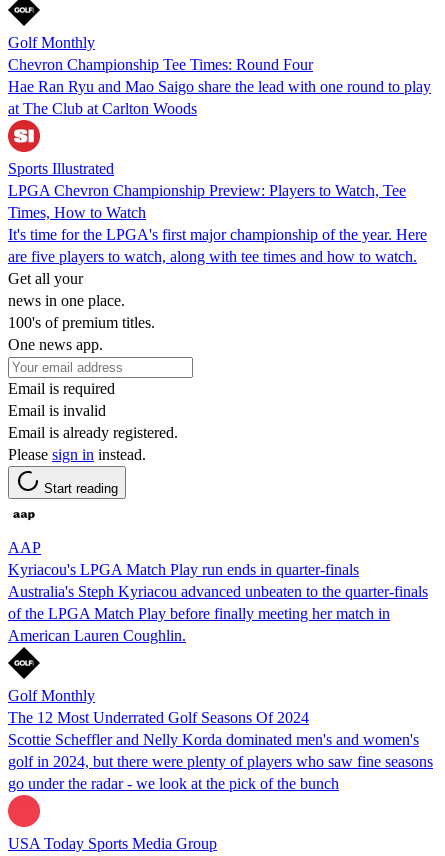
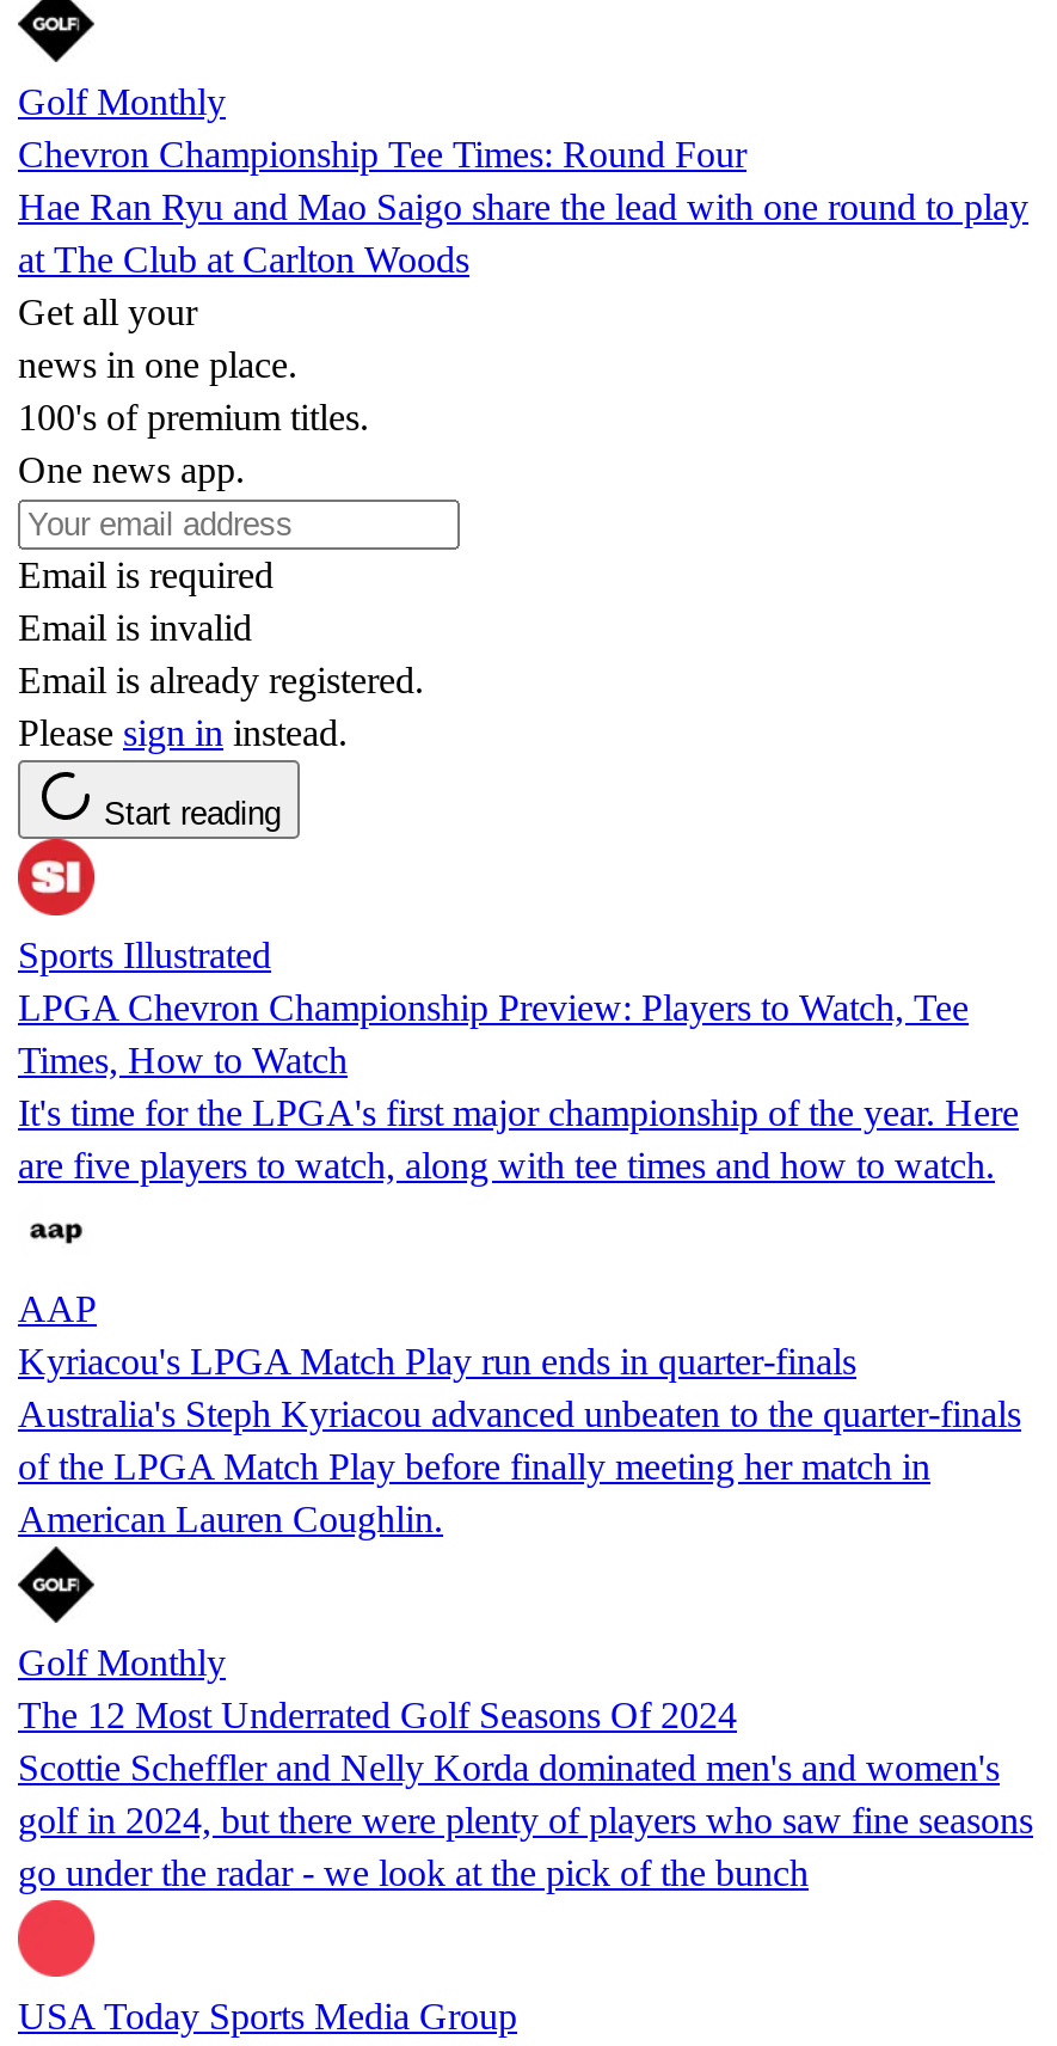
moved [7,119,427,265] -> [16,837,1019,1185]: [image] | Sports Illustrated | LPGA Chevron Championship Preview: Players to Watch, Tee | Times, How to Watch | It's time for the LPGA's first major championship of the year. Here | are five players to watch, along with tee times and how to watch.
moved [8,270,178,496] -> [18,291,424,832]: Get all your | news in one place. | 100's of premium titles. | ... | Please sign in instead. | Start reading

